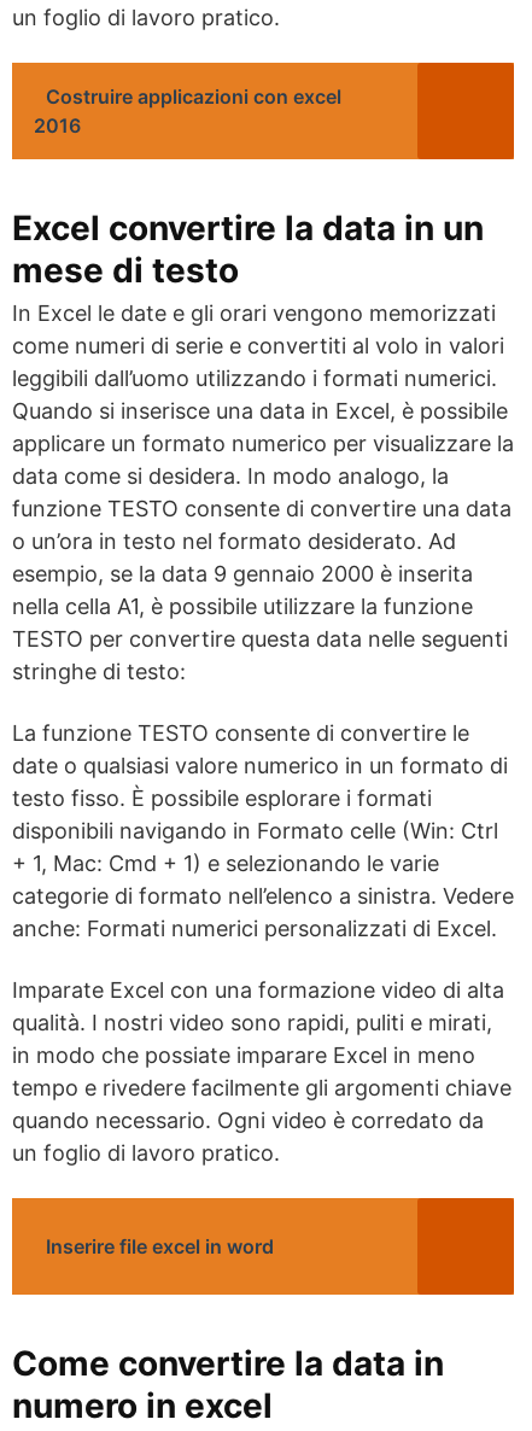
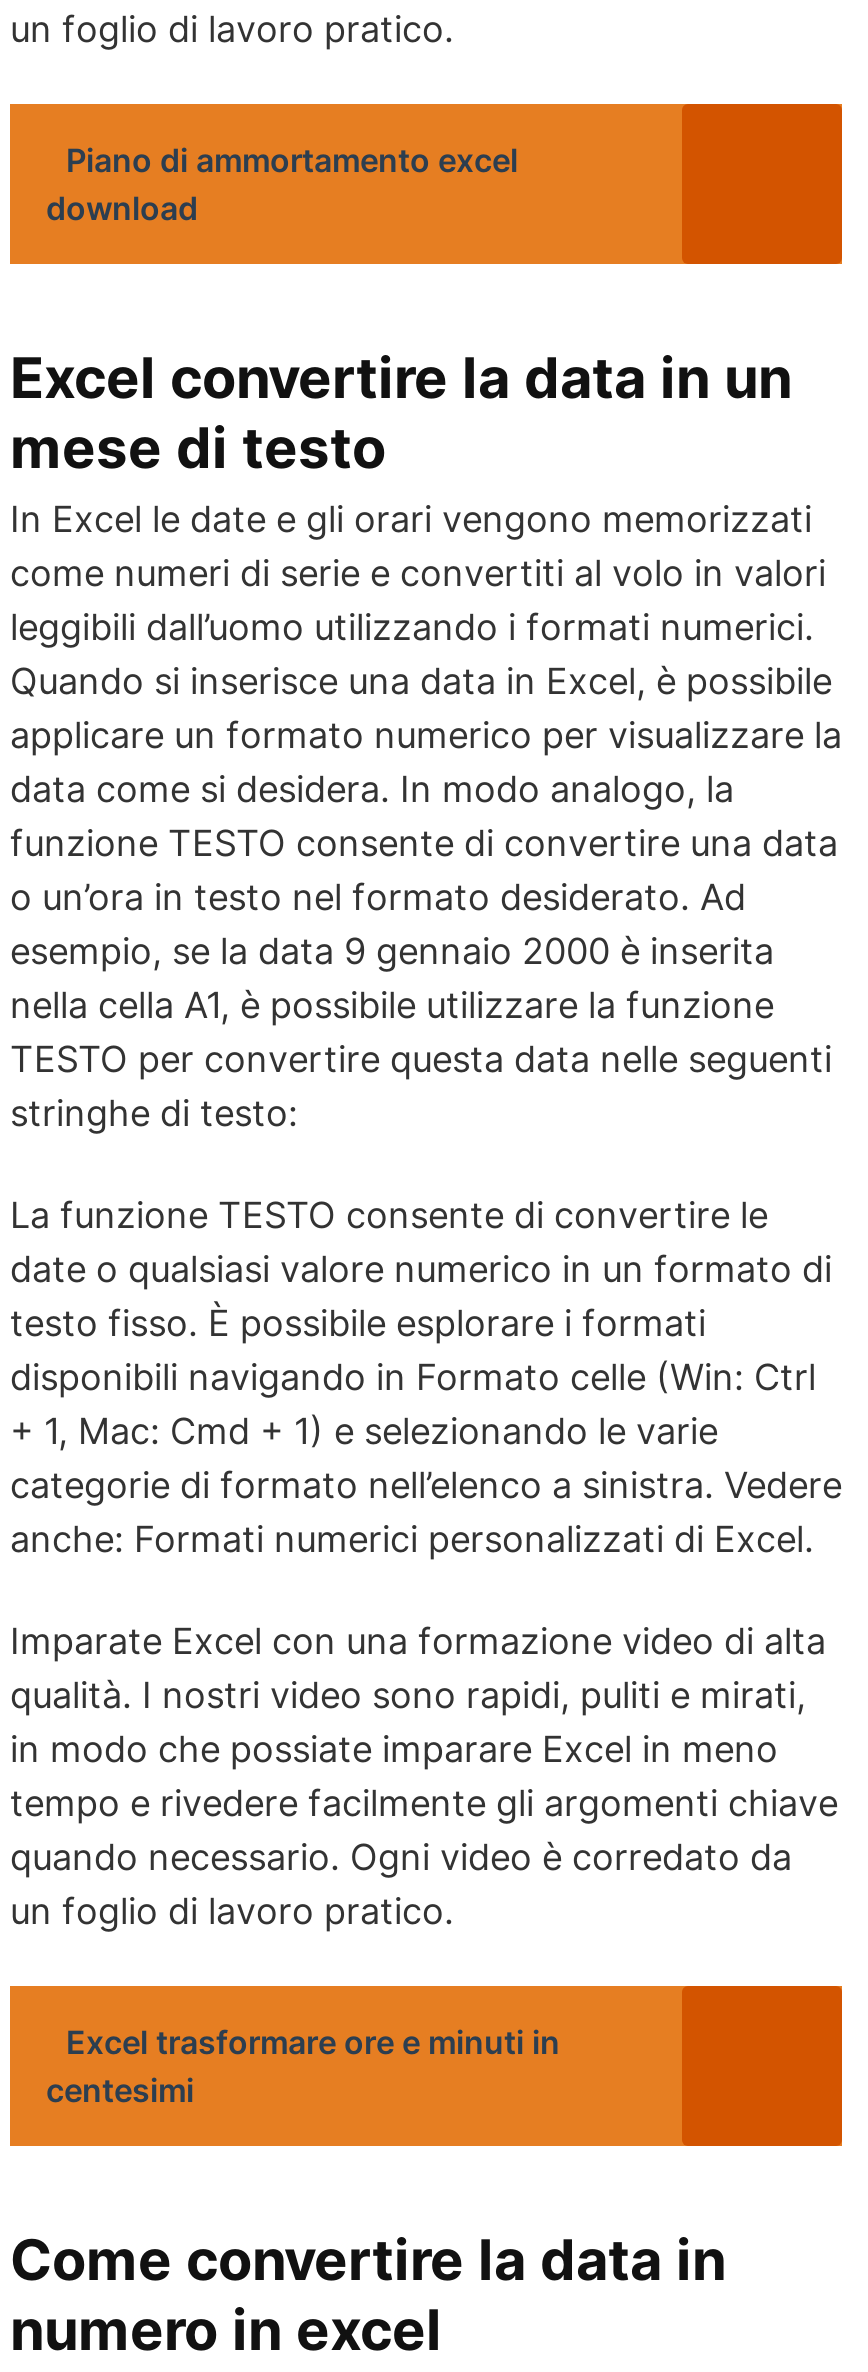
[34,84,341,138] Costruire applicazioni con excel | 2016 -> [46,140,518,228] Piano di ammortamento excel | download
[46,1234,274,1258] Inserire file excel in word -> [46,2022,560,2110] Excel trasformare ore e minuti in | centesimi

